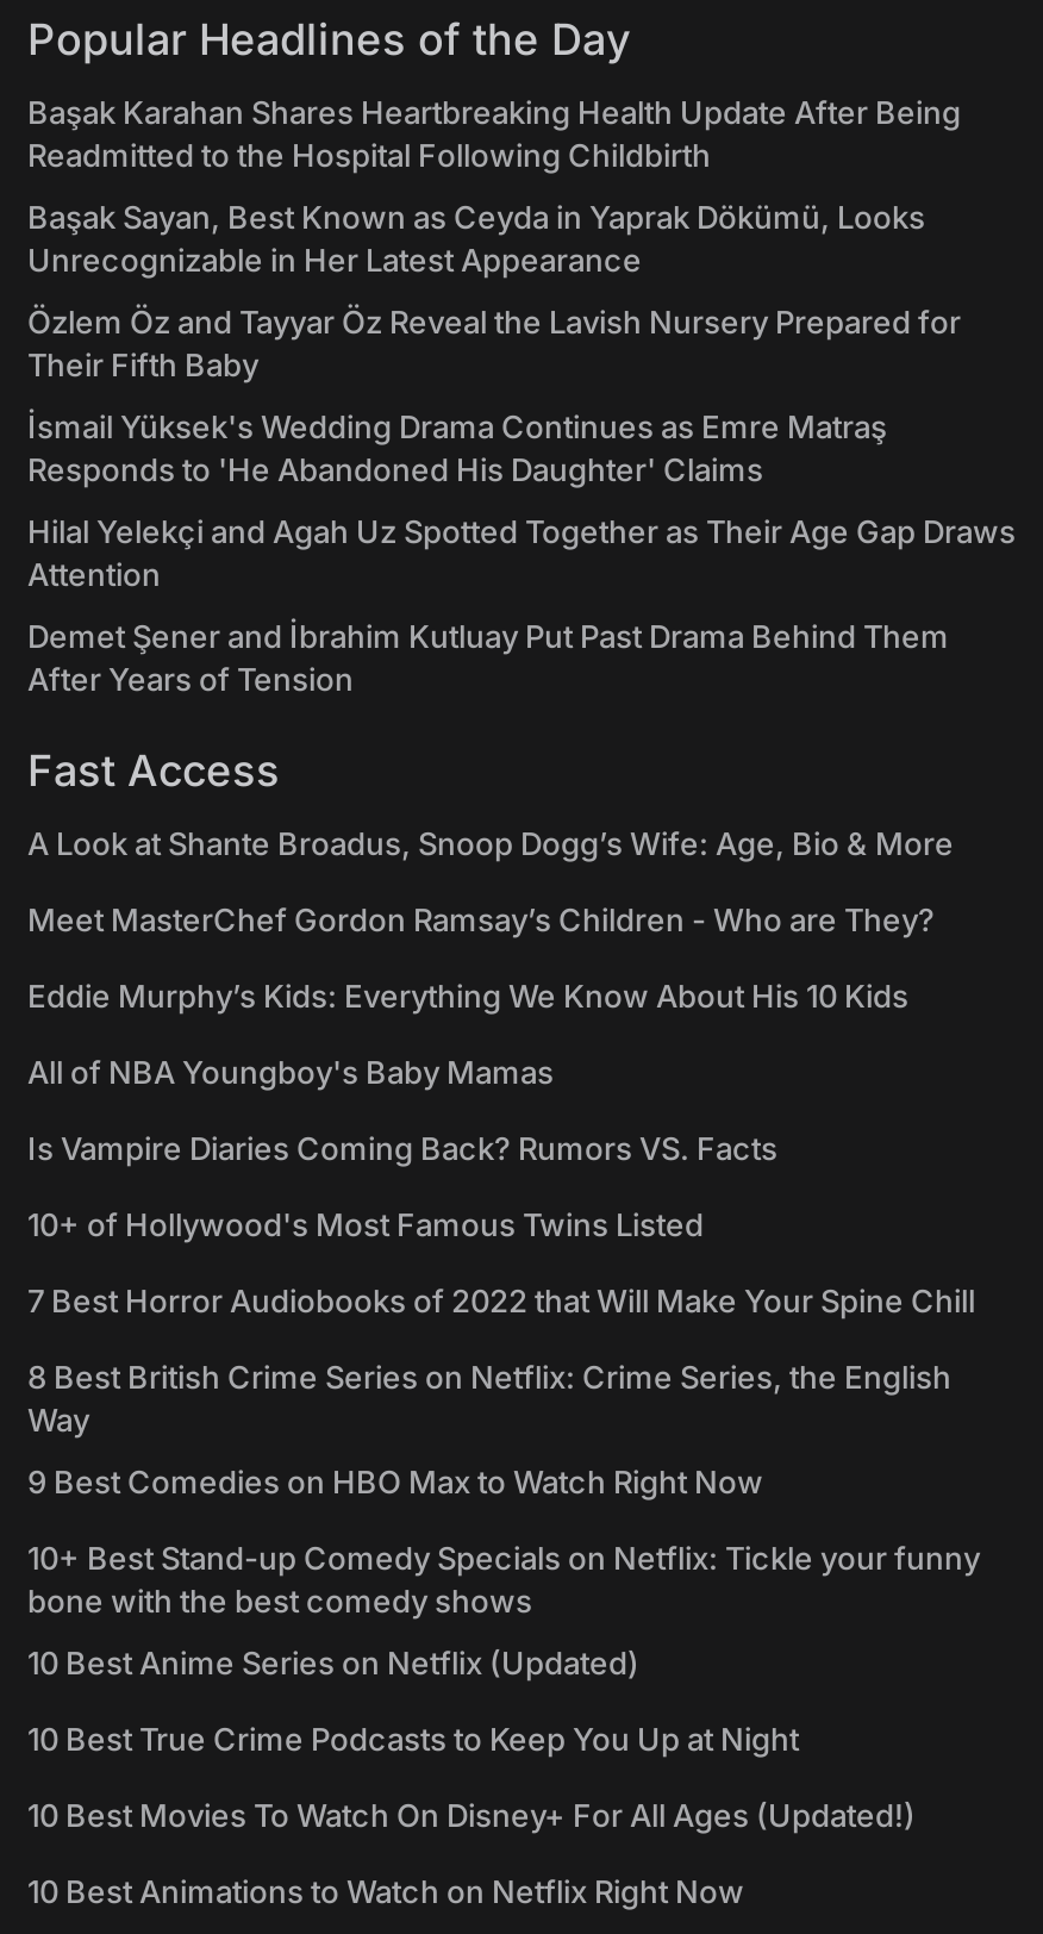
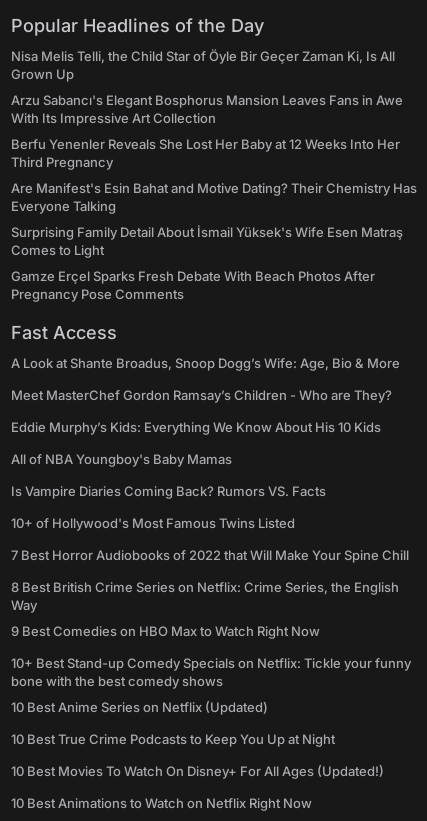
[27,93,961,174] Başak Karahan Shares Heartbreaking Health Update After Being | Readmitted to the Hospital Following Childbirth -> [11,48,395,82] Nisa Melis Telli, the Child Star of Öyle Bir Geçer Zaman Ki, Is All | Grown Up
[27,198,925,279] Başak Sayan, Best Known as Ceyda in Yaprak Dökümü, Looks | Unrecognizable in Her Latest Appearance -> [11,92,403,126] Arzu Sabancı's Elegant Bosphorus Mansion Leaves Fans in Awe | With Its Impressive Art Collection
[27,302,961,383] Özlem Öz and Tayyar Öz Reveal the Lavish Nursery Prepared for | Their Fifth Baby -> [11,136,400,170] Berfu Yenenler Reveals She Lost Her Baby at 12 Weeks Into Her | Third Pregnancy
[27,407,887,488] İsmail Yüksek's Wedding Drama Continues as Emre Matraş | Responds to 'He Abandoned His Daughter' Claims -> [11,180,417,214] Are Manifest's Esin Bahat and Motive Dating? Their Chemistry Has | Everyone Talking
[27,512,1016,593] Hilal Yelekçi and Agah Uz Spotted Together as Their Age Gap Draws | Attention -> [11,224,403,258] Surprising Family Detail About İsmail Yüksek's Wife Esen Matraş | Comes to Light
[27,617,949,698] Demet Şener and İbrahim Kutluay Put Past Drama Behind Them | After Years of Tension -> [11,268,375,302] Gamze Erçel Sparks Fresh Debate With Beach Photos After | Pregnancy Pose Comments

